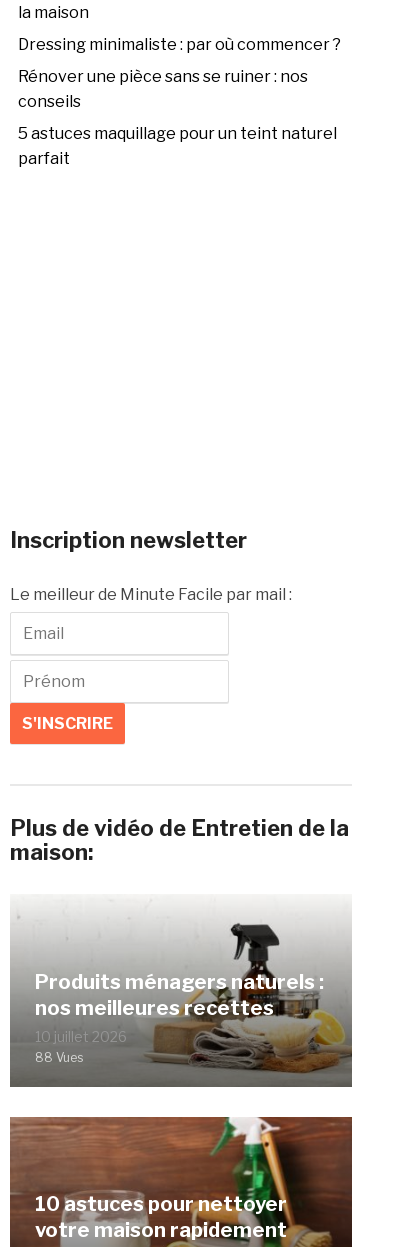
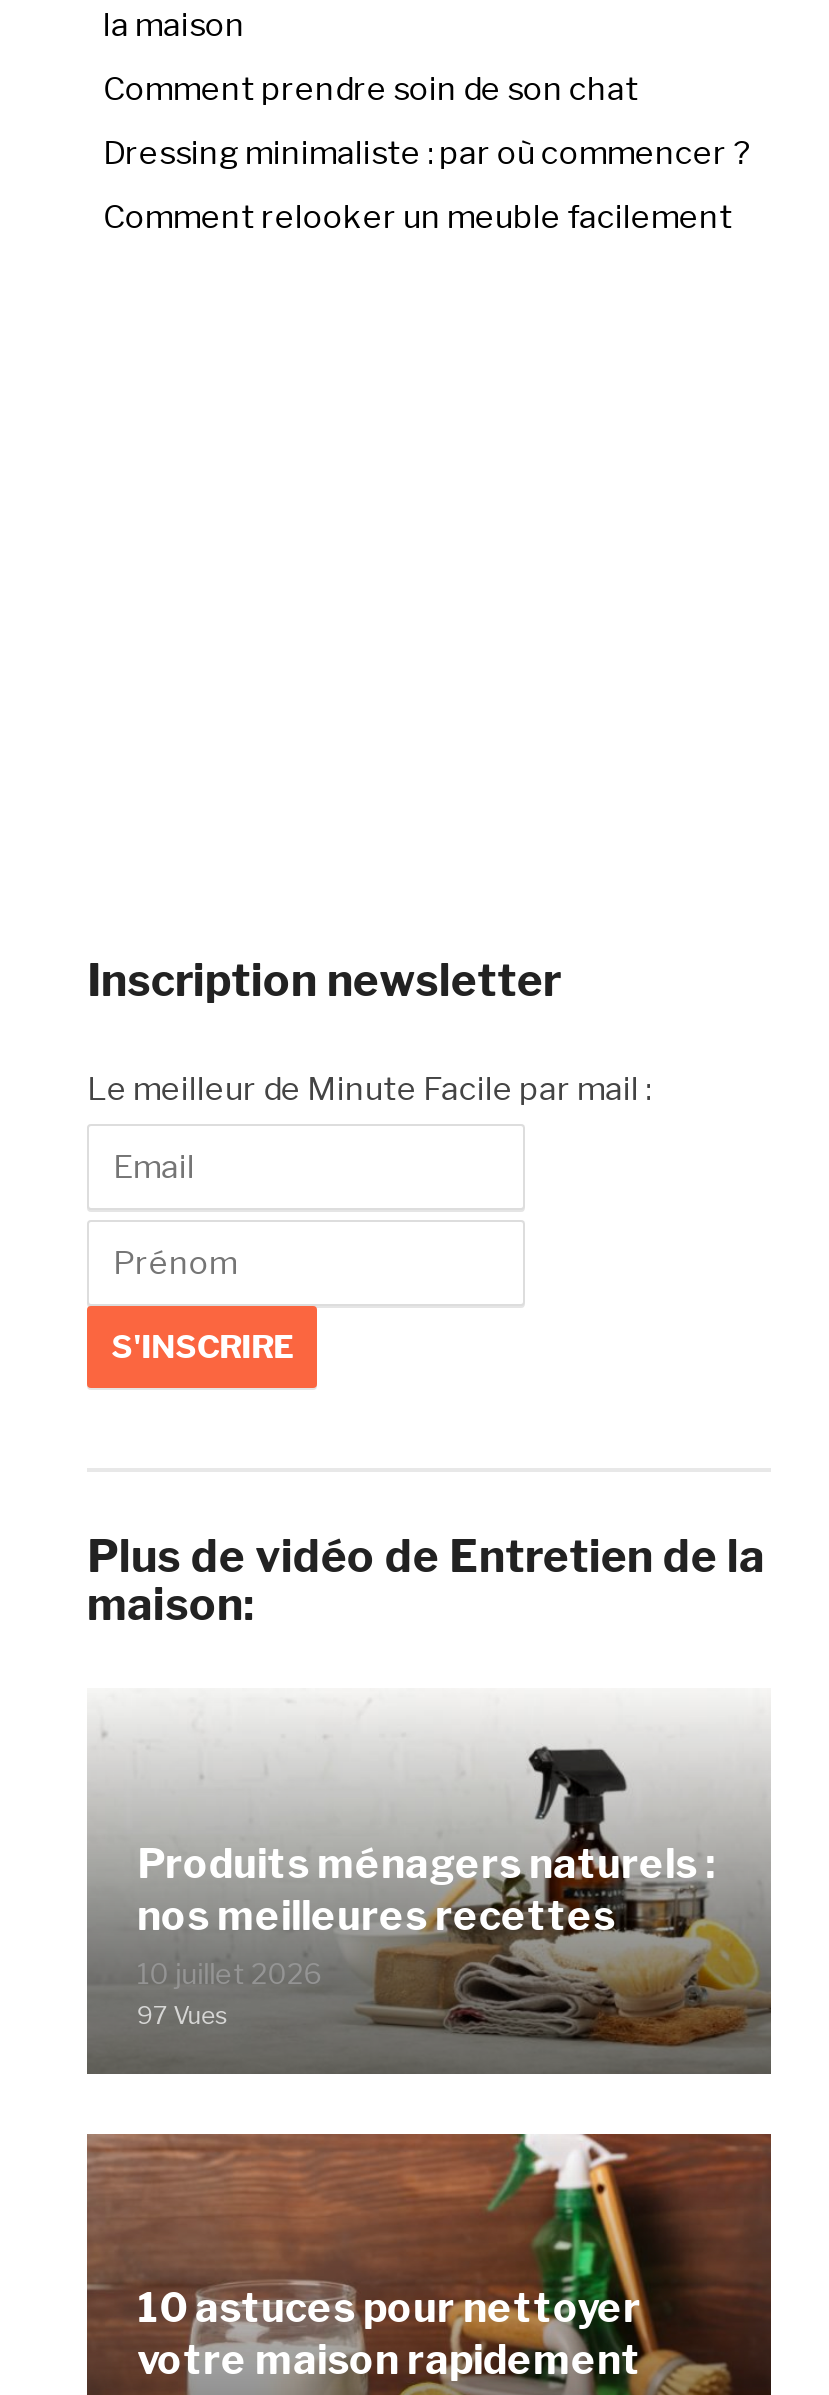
none -> [103,71,639,109] Comment prendre soin de son chat
moved [18,35,341,54] -> [103,135,749,173]: Dressing minimaliste : par où commencer ?
[18,67,337,168] Rénover une pièce sans se ruiner : nos | conseils | 5 astuces maquillage pour un teint naturel | parfait -> [103,199,733,237] Comment relooker un meuble facilement
[35,1049,83,1064] 88 Vues -> [137,2000,227,2030] 97 Vues

